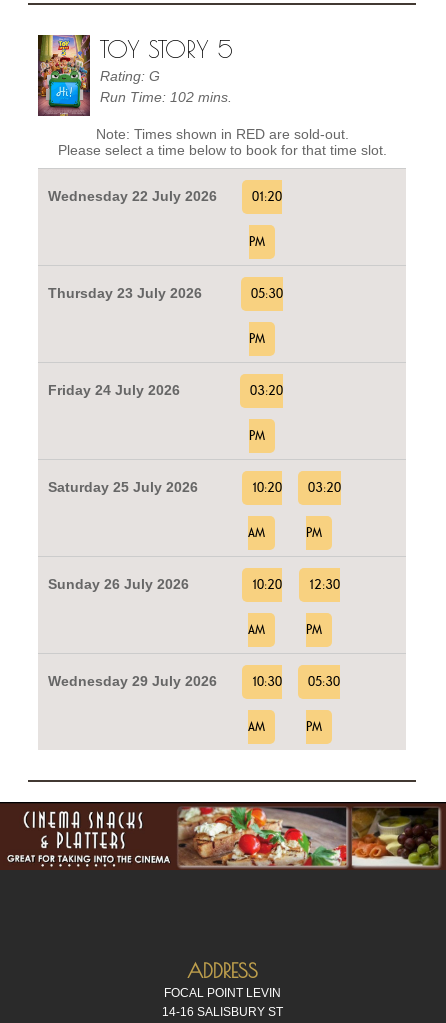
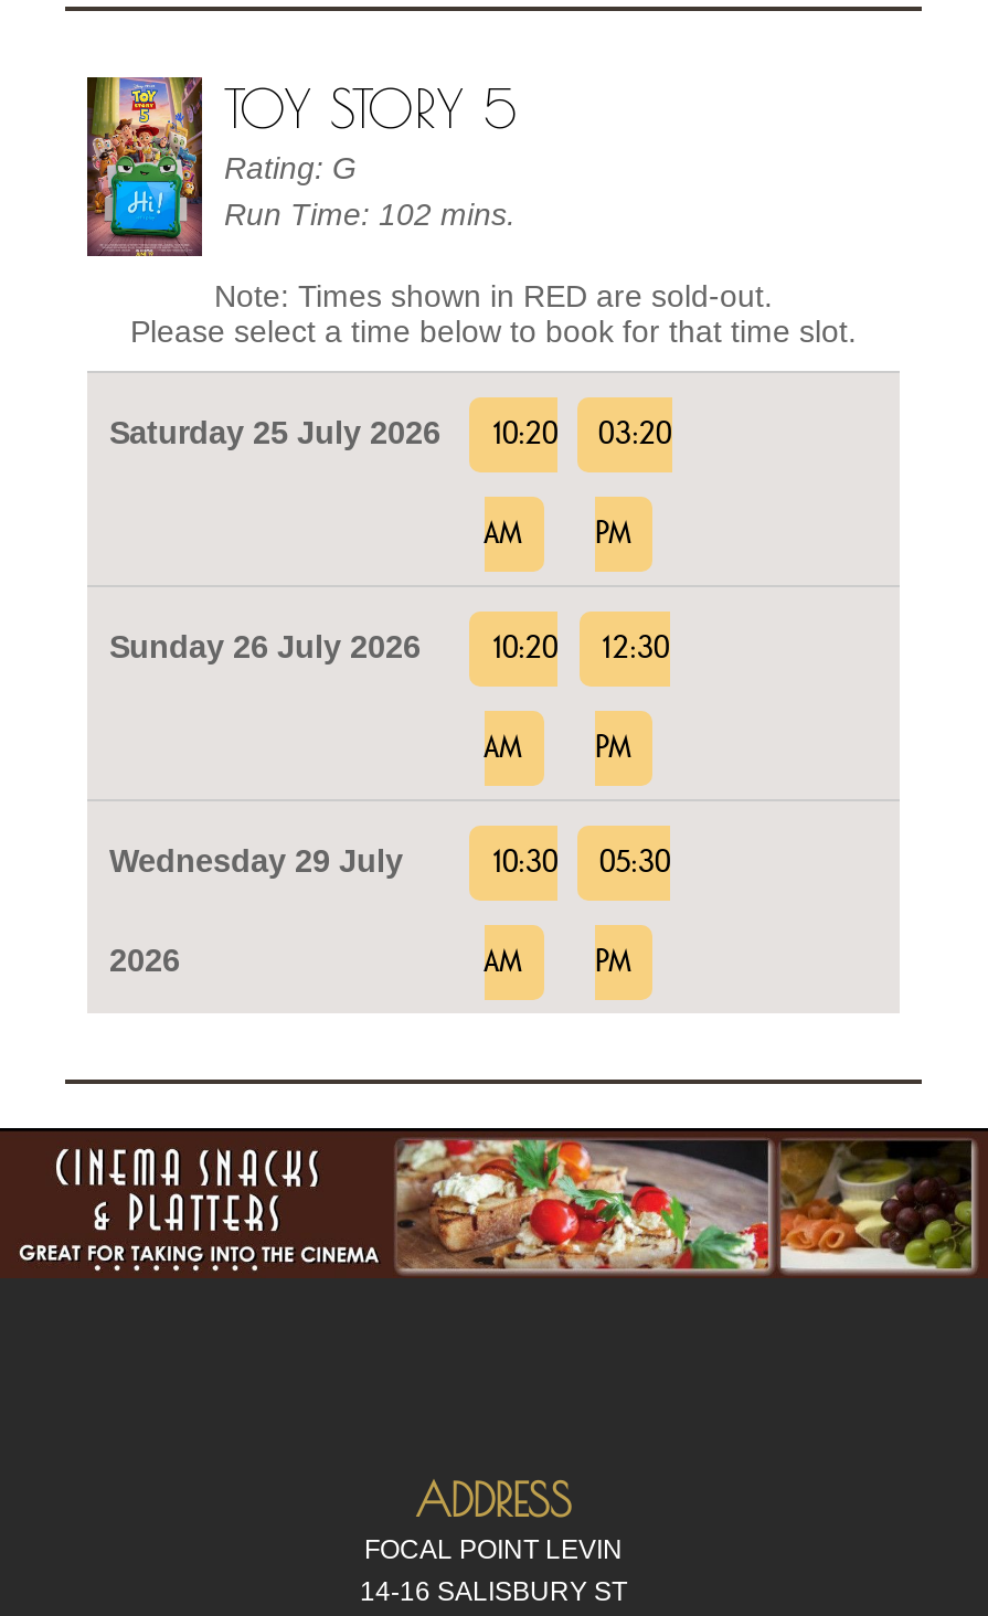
[48,188,283,443] Wednesday 22 July 2026 | 01:20 | PM | Thursday 23 July 2026 | 05:30 | PM | Friday 24 July 2026 | 03:20 | PM -> none

